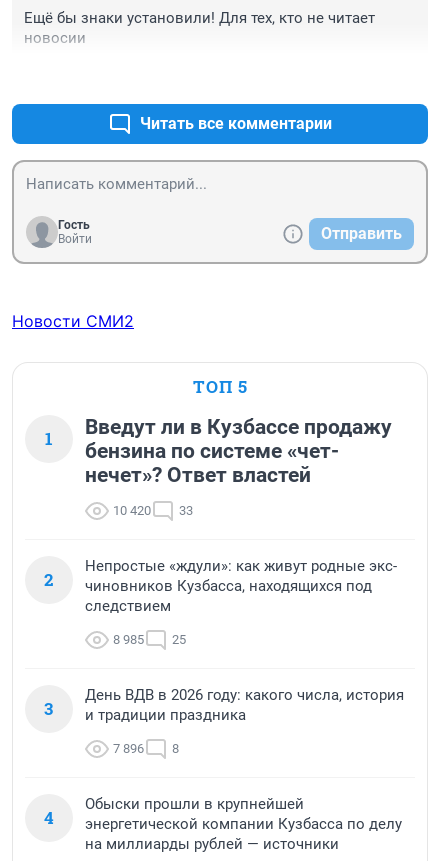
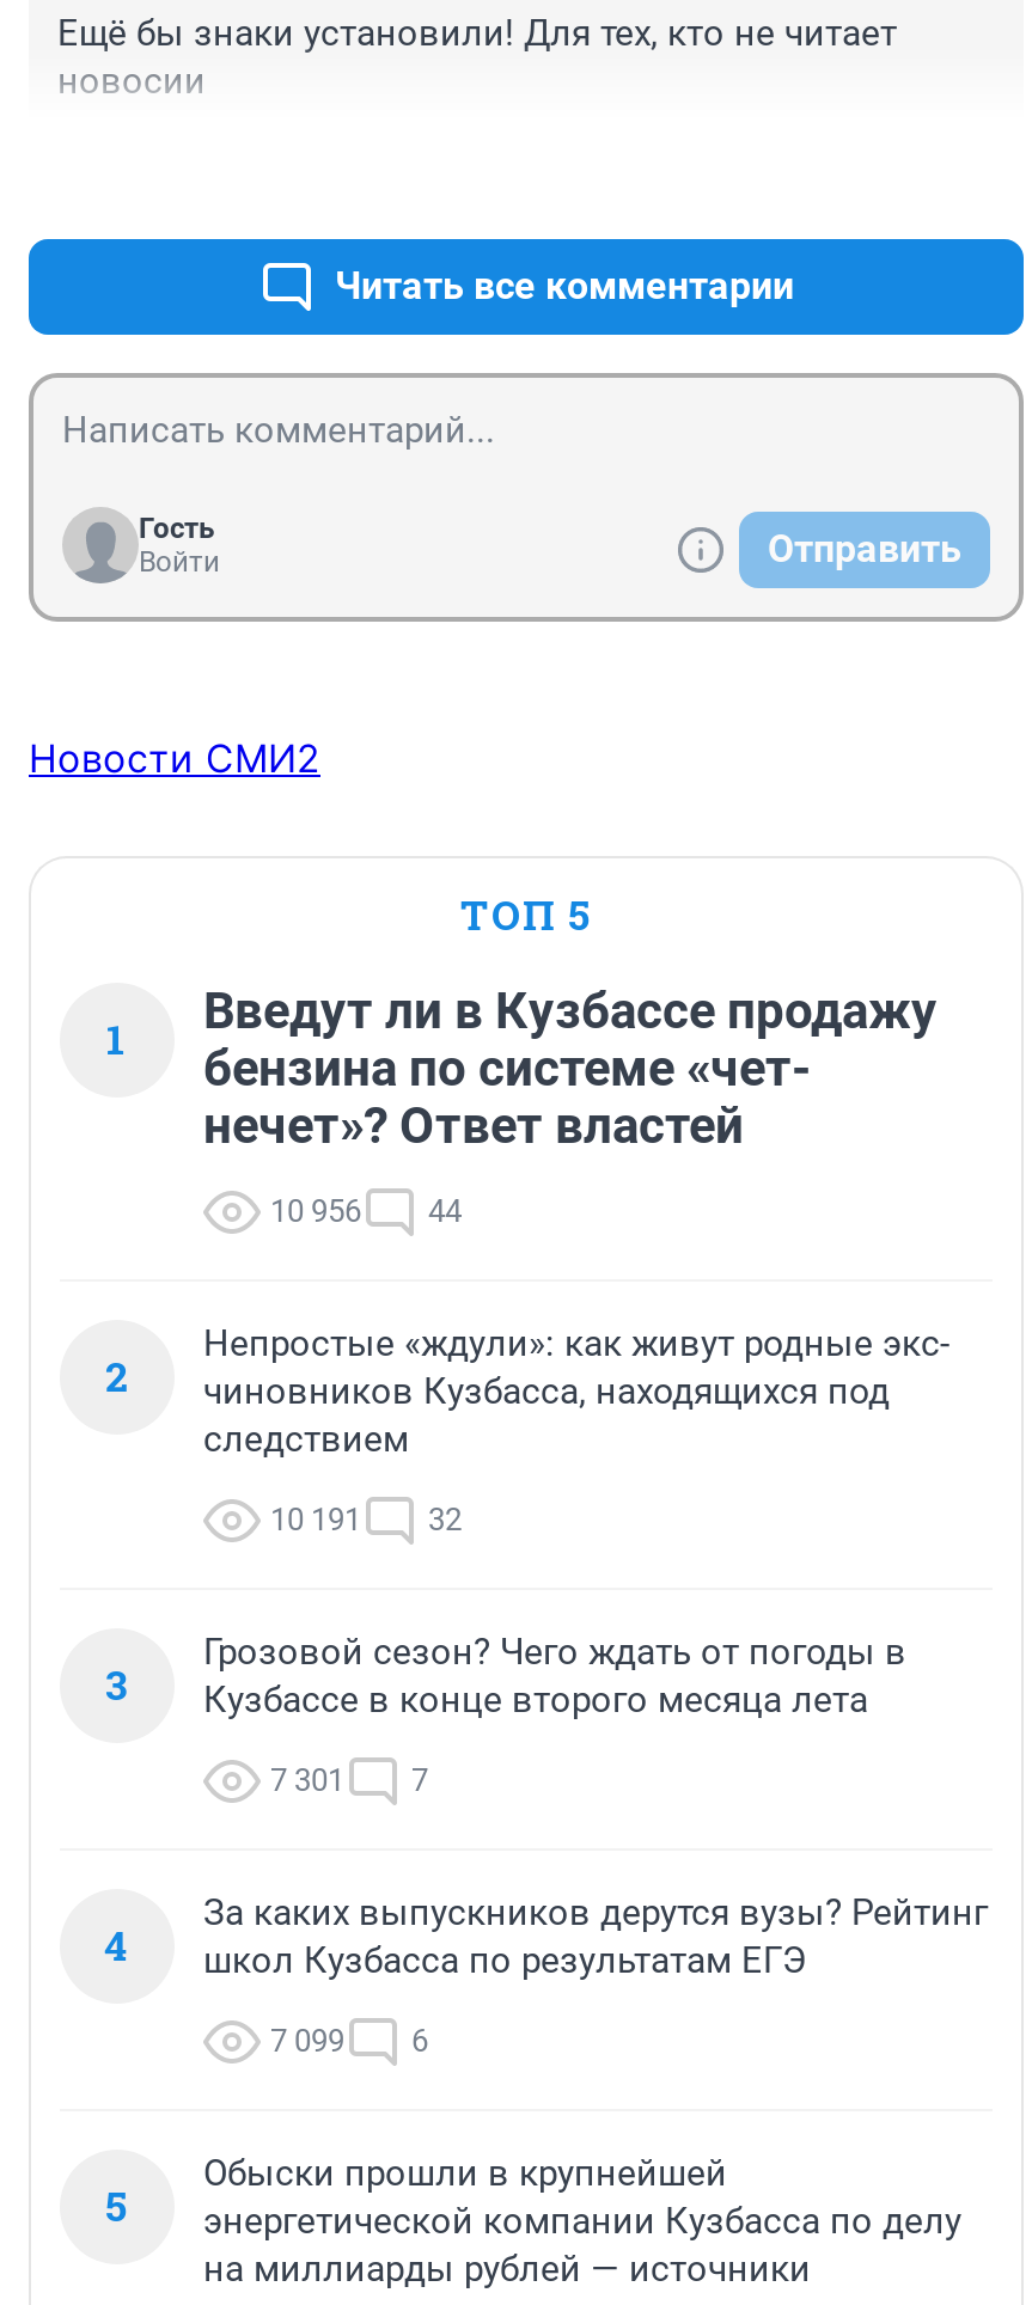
[113,503,151,518] 10 420 -> [270,1192,361,1228] 10 956
[179,503,193,518] 33 -> [428,1192,462,1228] 44
[113,632,144,647] 8 985 -> [270,1501,361,1537] 10 191
[172,632,186,647] 25 -> [428,1501,462,1537] 32
[85,686,404,724] День ВДВ в 2026 году: какого числа, история | и традиции праздника -> [203,1630,906,1721] Грозовой сезон? Чего ждать от погоды в | Кузбассе в конце второго месяца лета
none -> [105,1890,988,2232] За каких выпускников дерутся вузы? Рейтинг | школ Кузбасса по результатам ЕГЭ | 7 099 | 6 | 5
[113,741,179,756] 7 896 | 8 -> [270,1761,428,1797] 7 301 | 7

